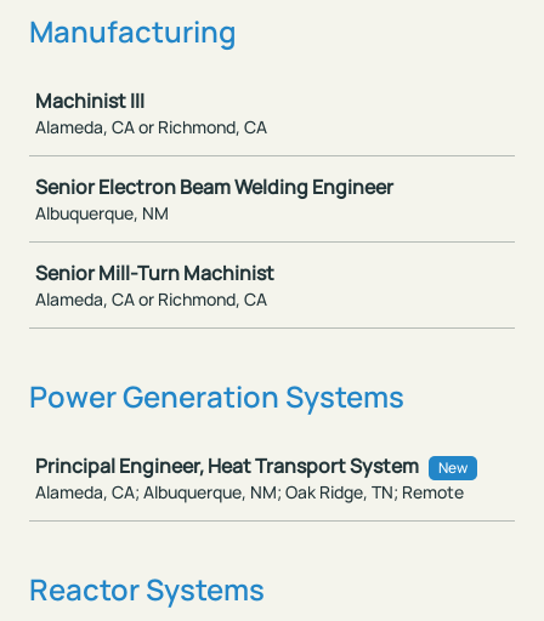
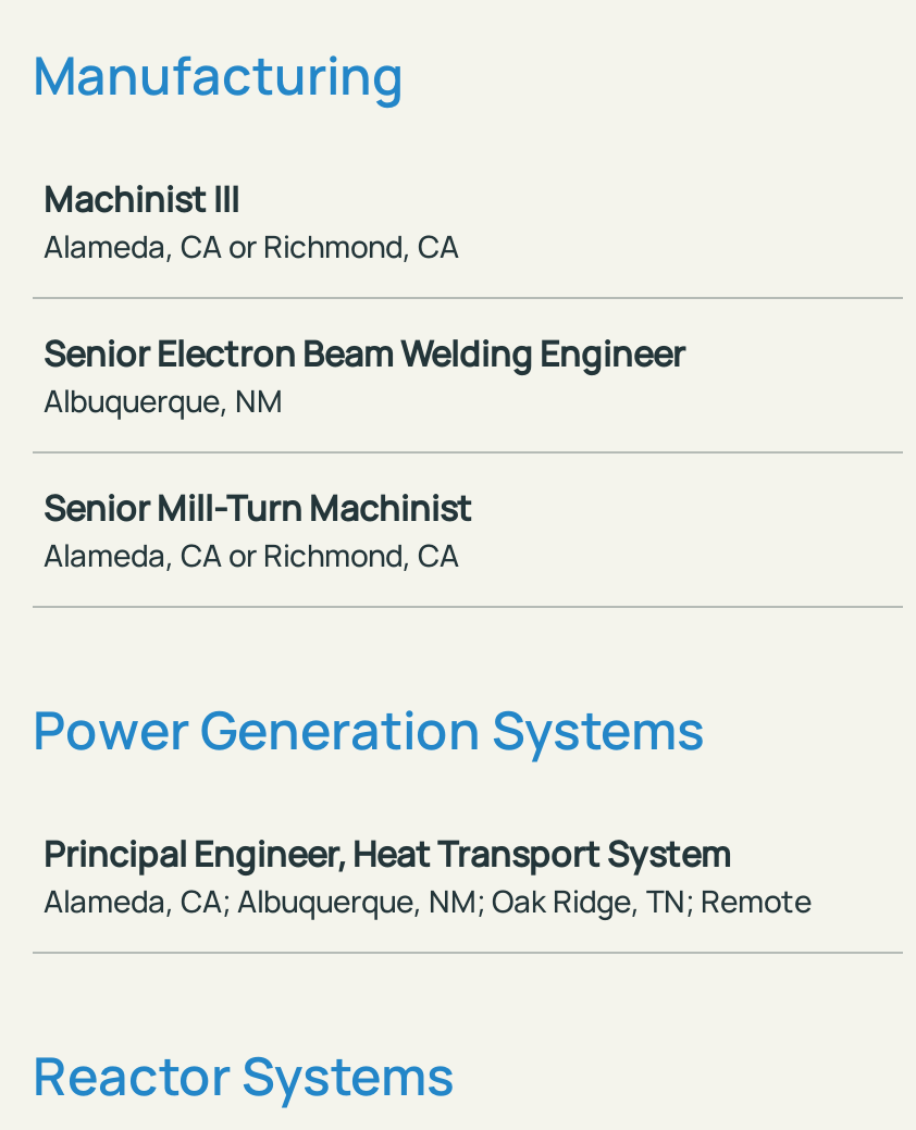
[438,457,467,478] New -> none

